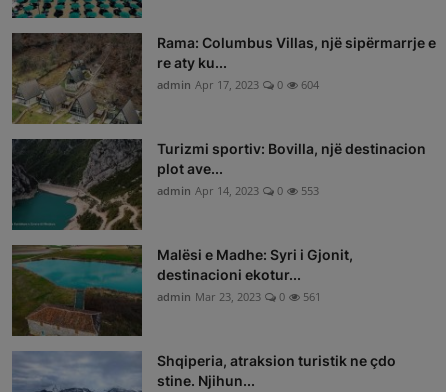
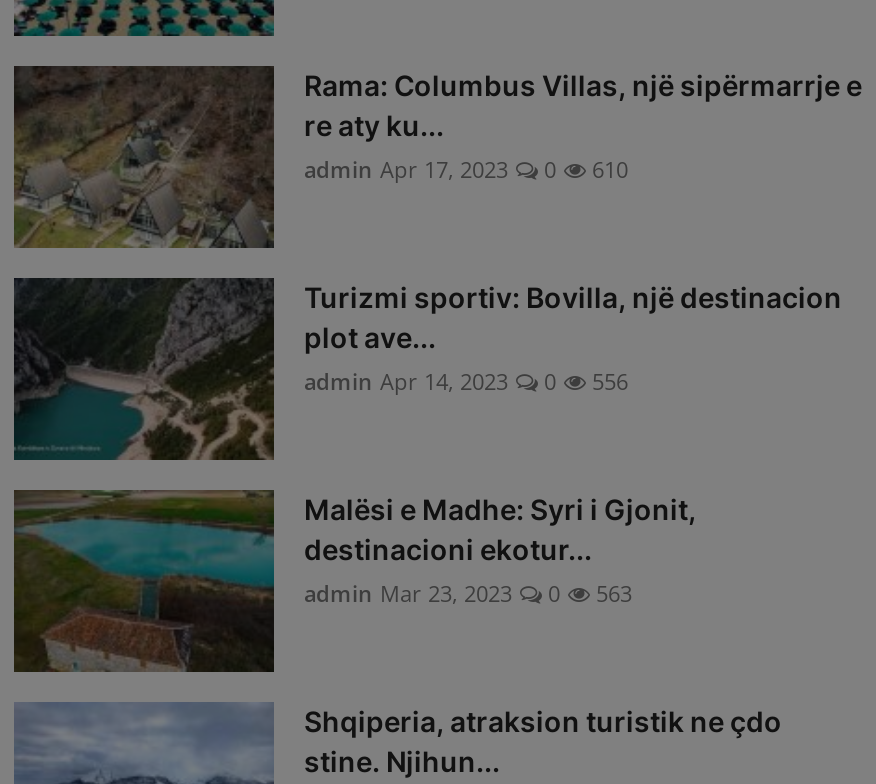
[157,76,319,91] admin Apr 17, 2023 0 604 -> [304,153,628,183] admin Apr 17, 2023 0 610
[157,182,319,197] admin Apr 14, 2023 0 553 -> [304,365,628,395] admin Apr 14, 2023 0 556
[157,288,321,303] admin Mar 23, 2023 0 561 -> [304,577,632,607] admin Mar 23, 2023 0 563

